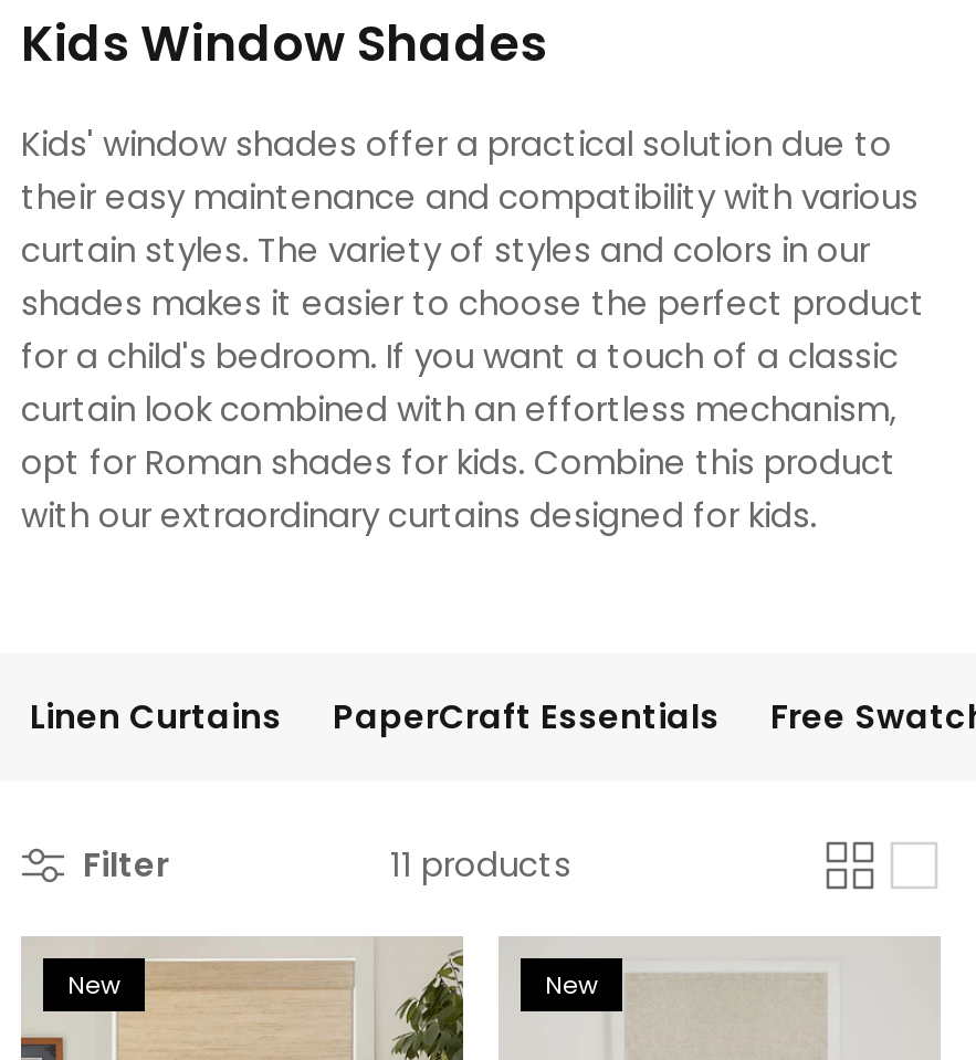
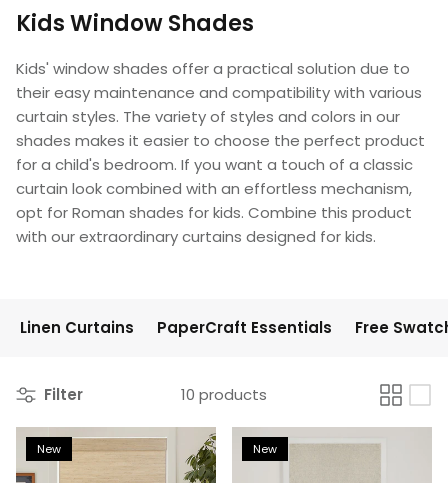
[390,841,571,888] 11 products -> [181,384,267,405] 10 products

